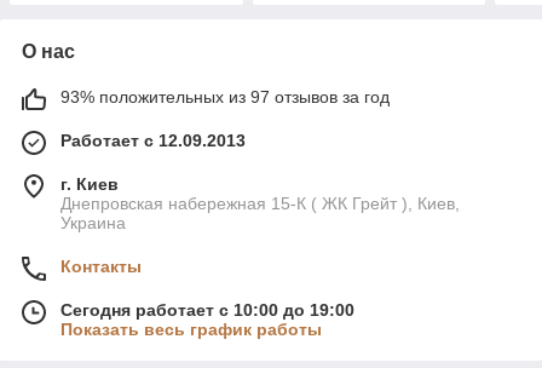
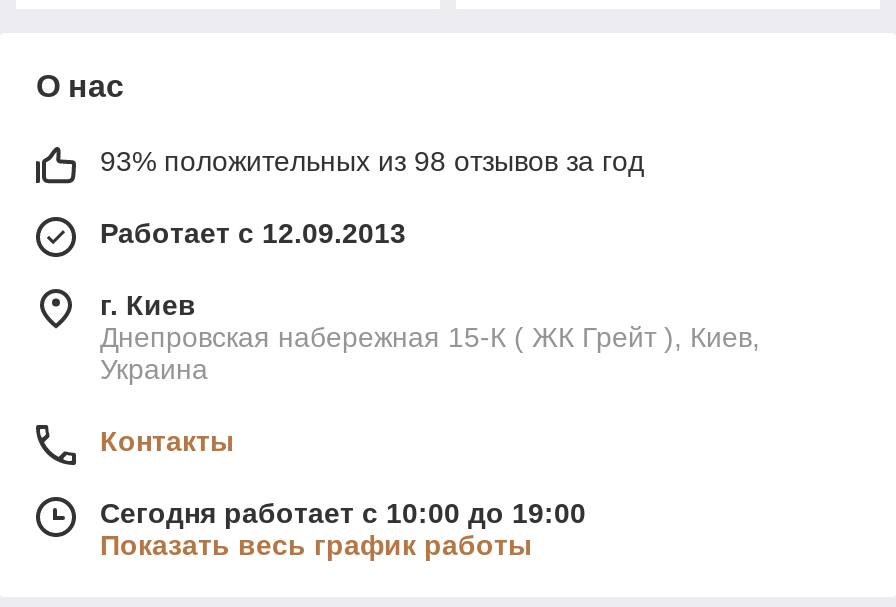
[60,87,390,106] 93% положительных из 97 отзывов за год -> [100,145,644,177] 93% положительных из 98 отзывов за год

